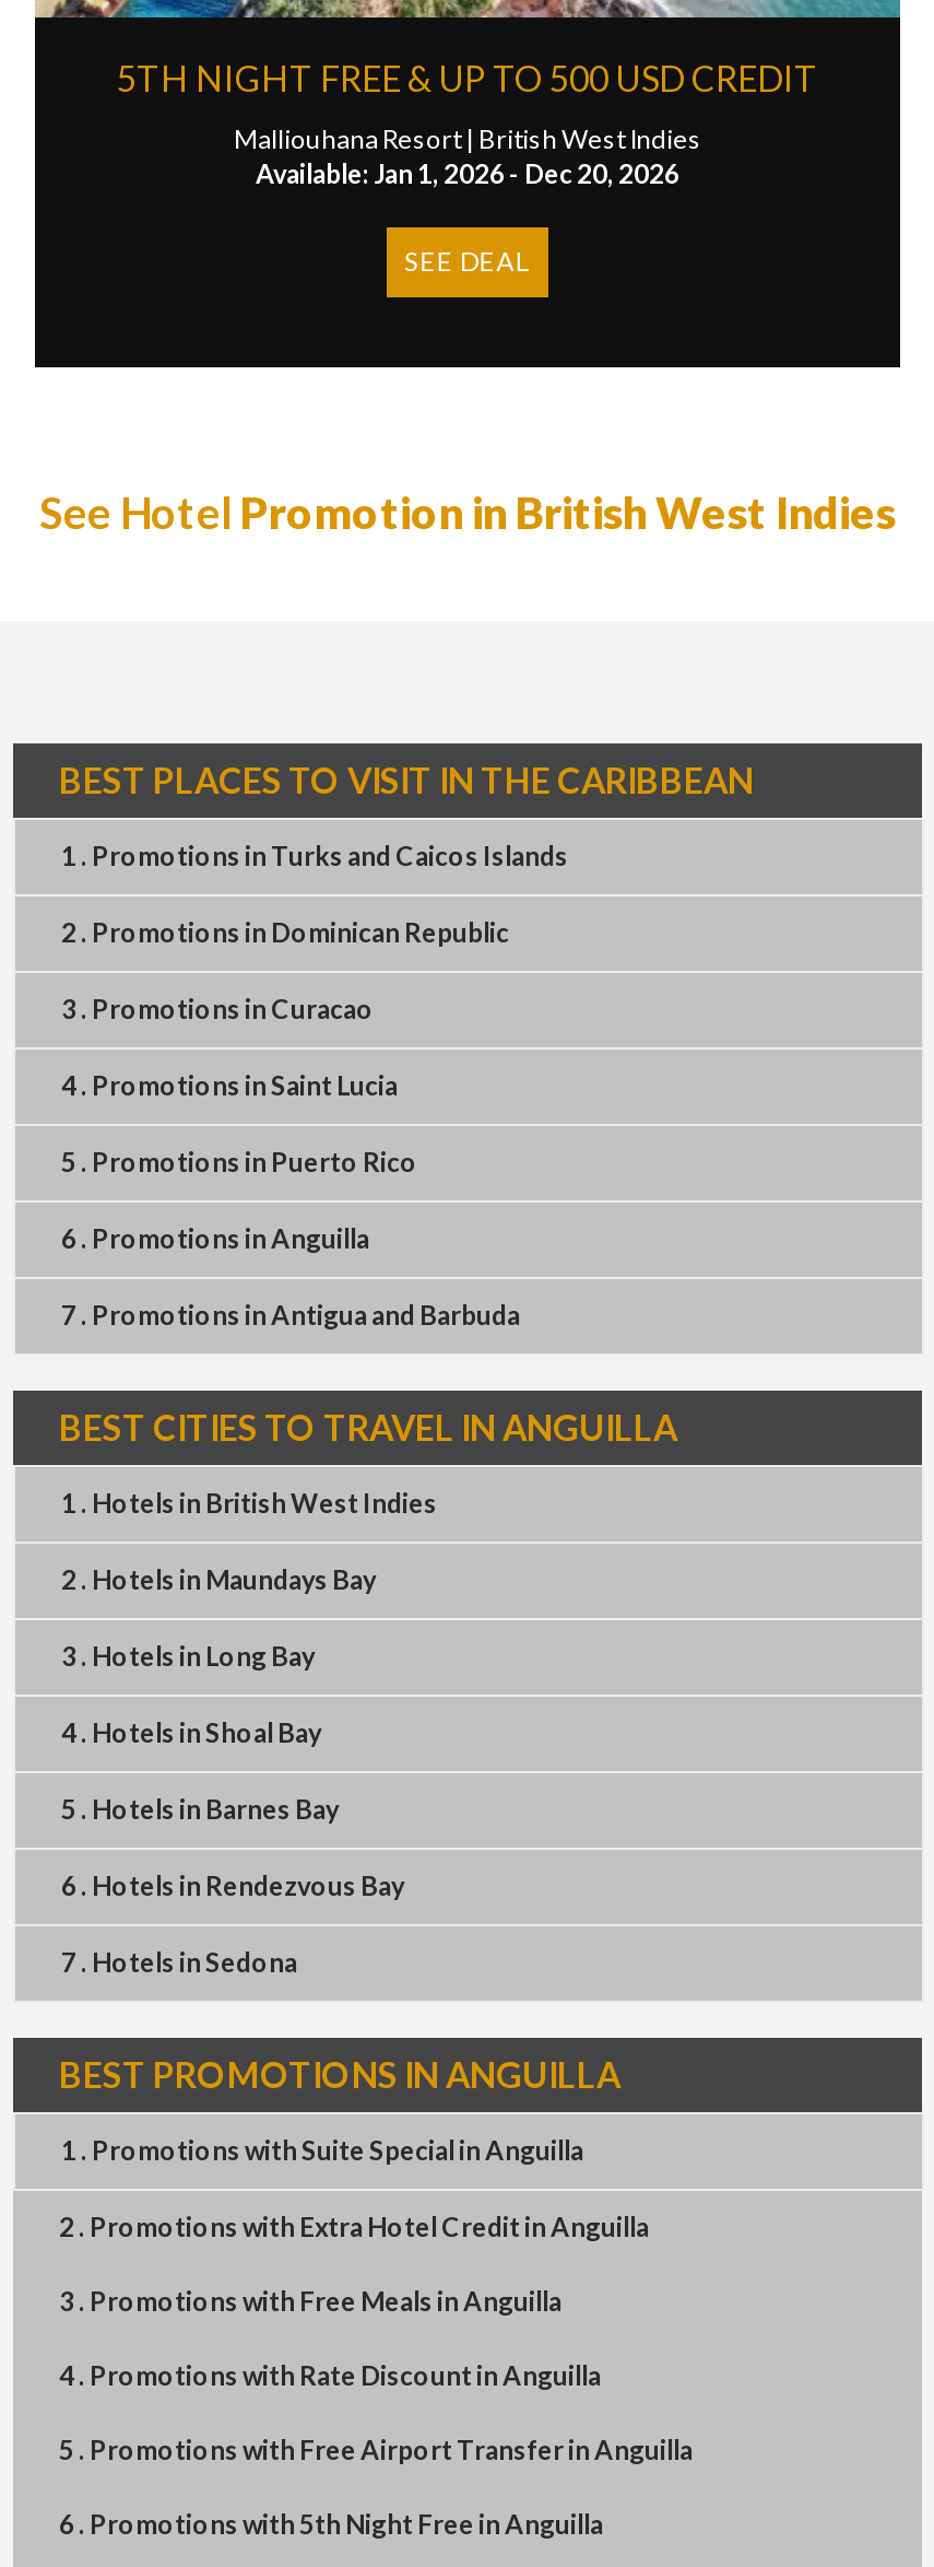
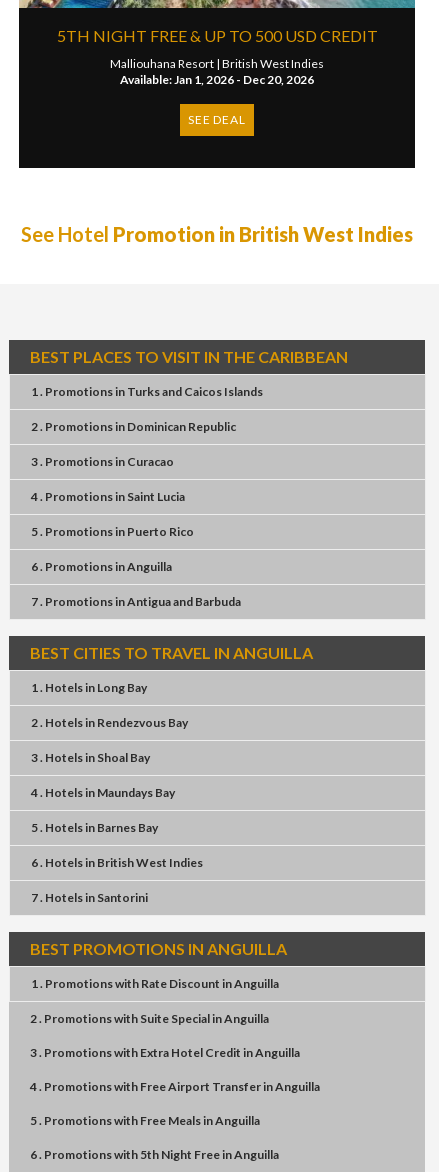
[61,1487,437,1520] 1 . Hotels in British West Indies -> [31,680,147,695] 1 . Hotels in Long Bay
[61,1563,376,1596] 2 . Hotels in Maundays Bay -> [31,715,188,730] 2 . Hotels in Rendezvous Bay
[61,1640,315,1673] 3 . Hotels in Long Bay -> [31,750,150,765] 3 . Hotels in Shoal Bay
[61,1716,321,1749] 4 . Hotels inShoal Bay -> [31,785,175,800] 4 . Hotels inMaundays Bay
[61,1869,404,1902] 6 . Hotels in Rendezvous Bay -> [31,855,203,870] 6 . Hotels in British West Indies
[61,1946,297,1979] 7 . Hotels inSedona -> [31,890,148,905] 7 . Hotels inSantorini
[61,2134,583,2167] 1 . Promotions withSuite Special inAnguilla -> [31,976,279,991] 1 . Promotions withRate Discount inAnguilla
[59,2211,649,2243] 2 . Promotions with Extra Hotel Credit inAnguilla -> [30,1011,269,1026] 2 . Promotions with Suite Special inAnguilla
[59,2285,561,2318] 3 . Promotions with Free Meals inAnguilla -> [30,1045,300,1060] 3 . Promotions with Extra Hotel Credit inAnguilla
[59,2359,601,2392] 4 . Promotions with Rate Discount inAnguilla -> [30,1079,320,1094] 4 . Promotions with Free Airport Transfer inAnguilla
[59,2434,693,2466] 5 . Promotions with Free Airport TransferinAnguilla -> [30,1113,260,1128] 5 . Promotions with Free MealsinAnguilla

